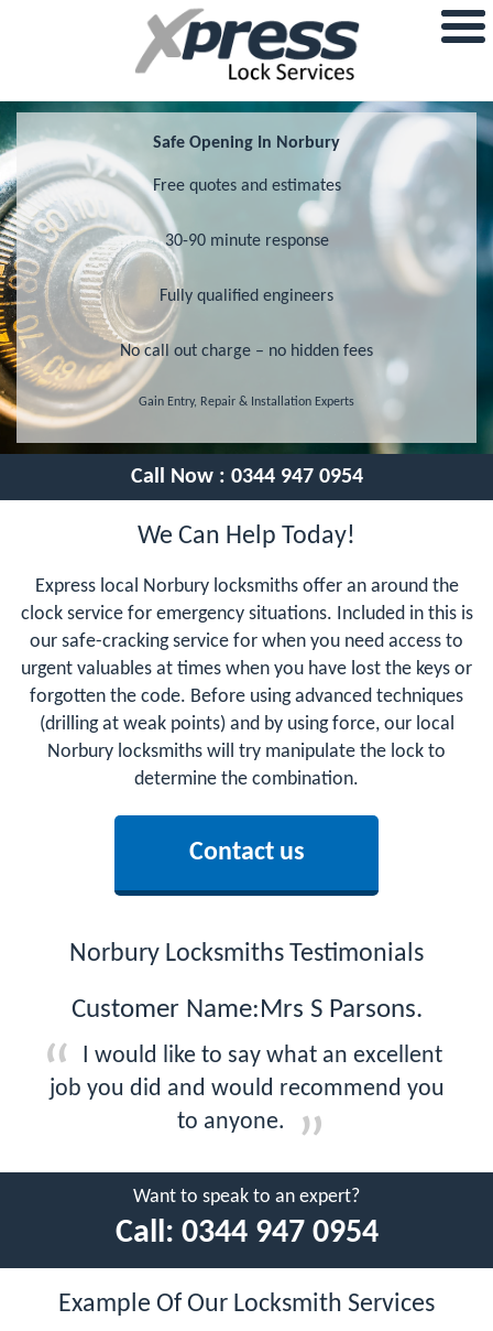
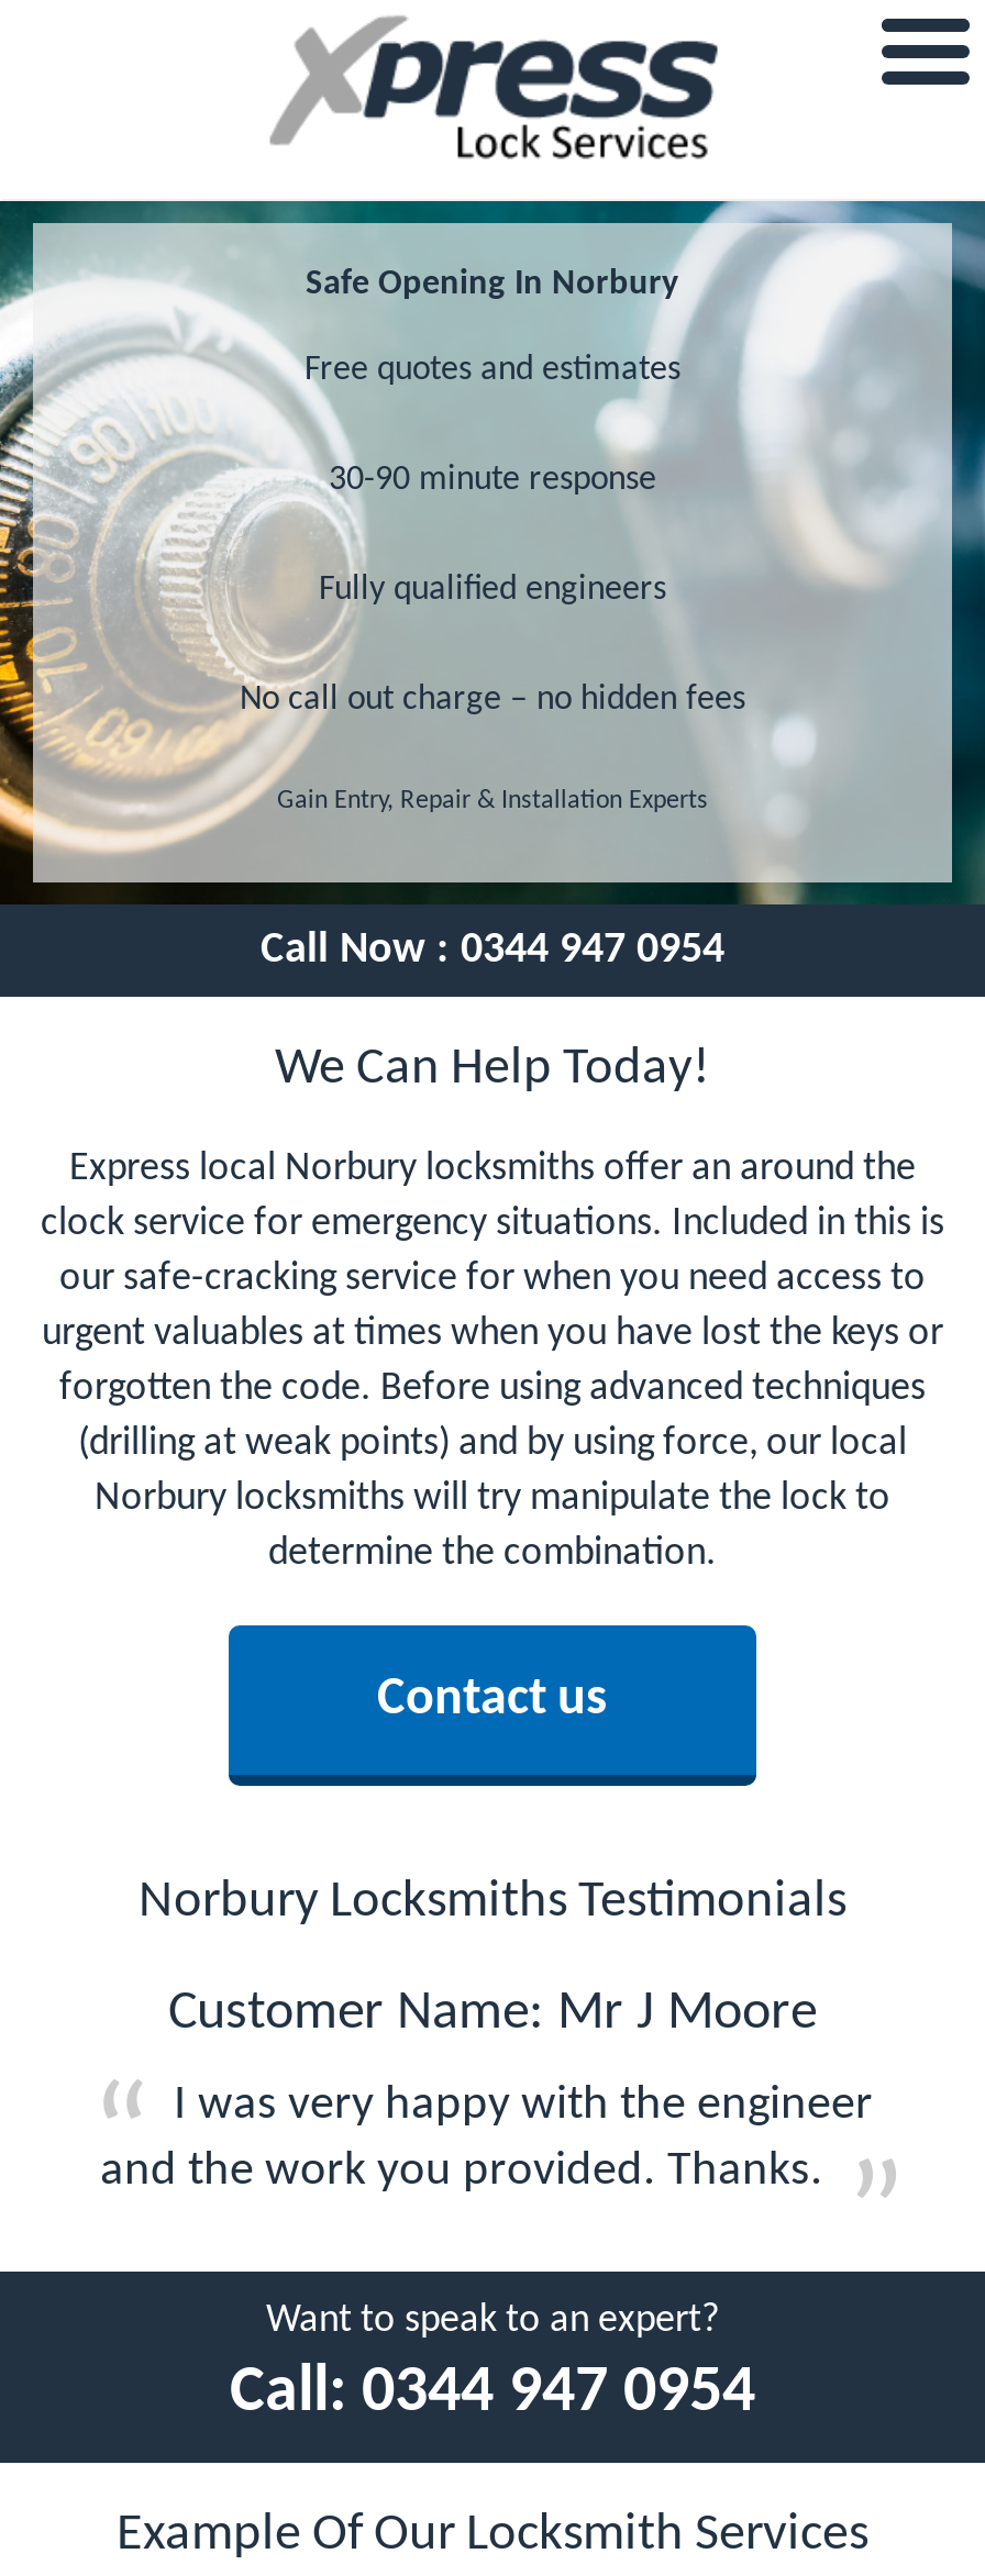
[71,995,422,1023] Customer Name:Mrs S Parsons. -> [168,1985,817,2040] Customer Name: Mr J Moore
[49,1043,444,1134] I would like to say what an excellent | job you did and would recommend you | to anyone. -> [100,2079,873,2196] I was very happy with the engineer | and the work you provided. Thanks.

